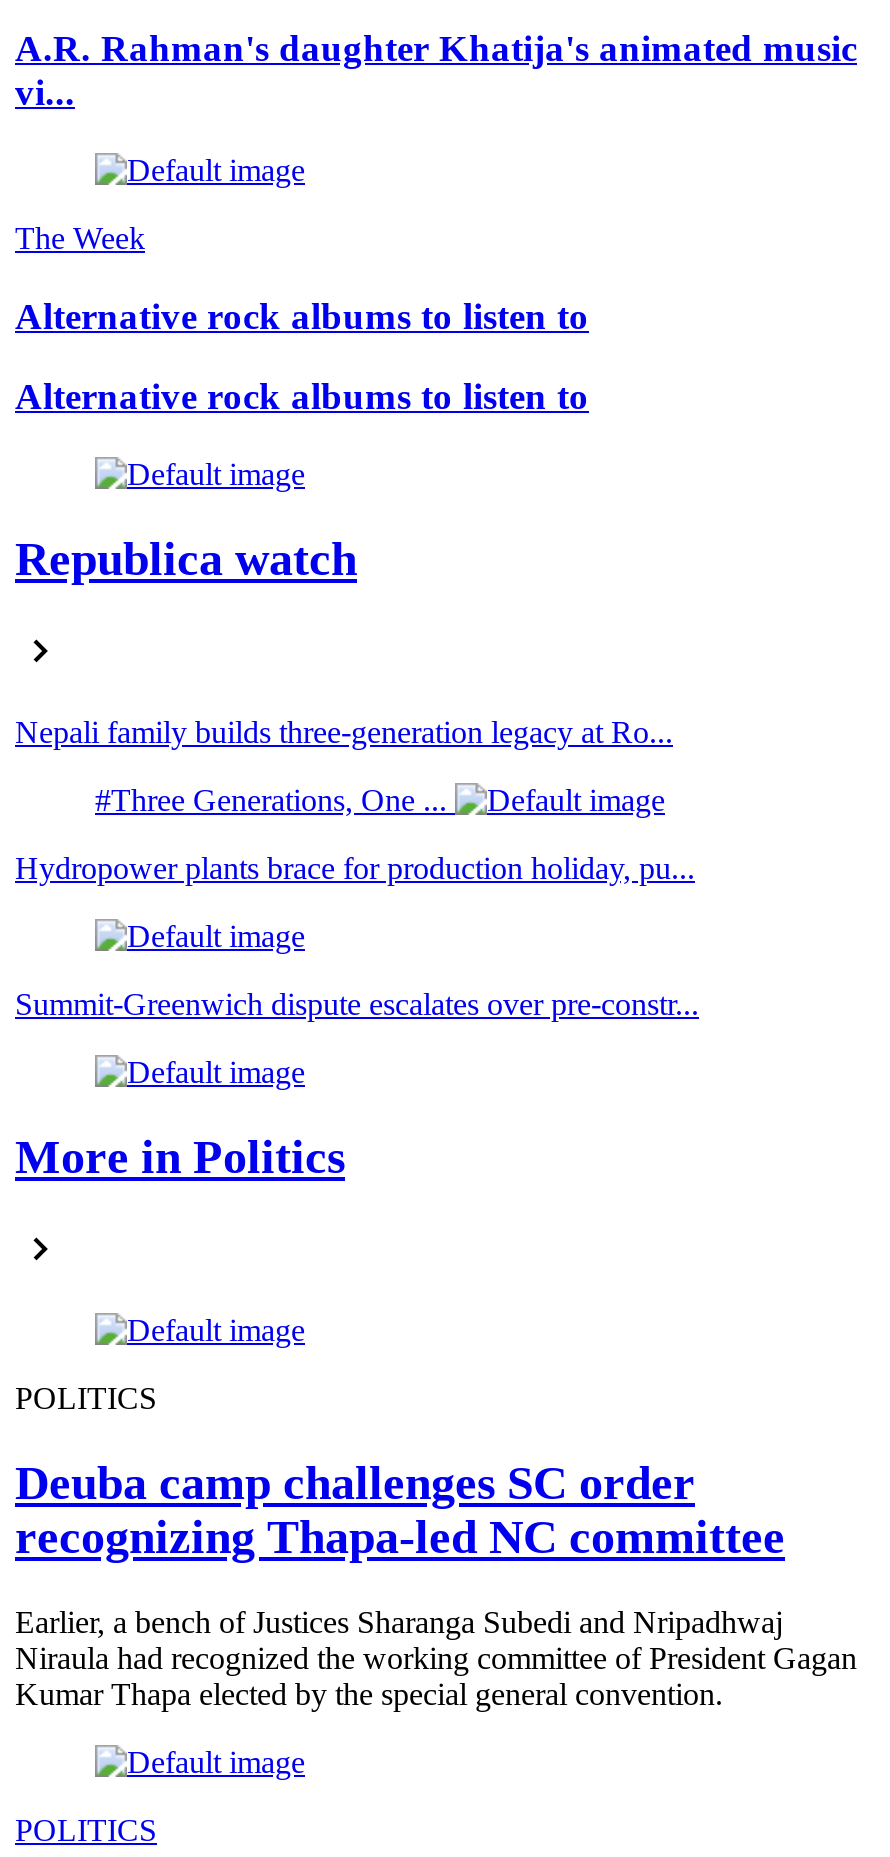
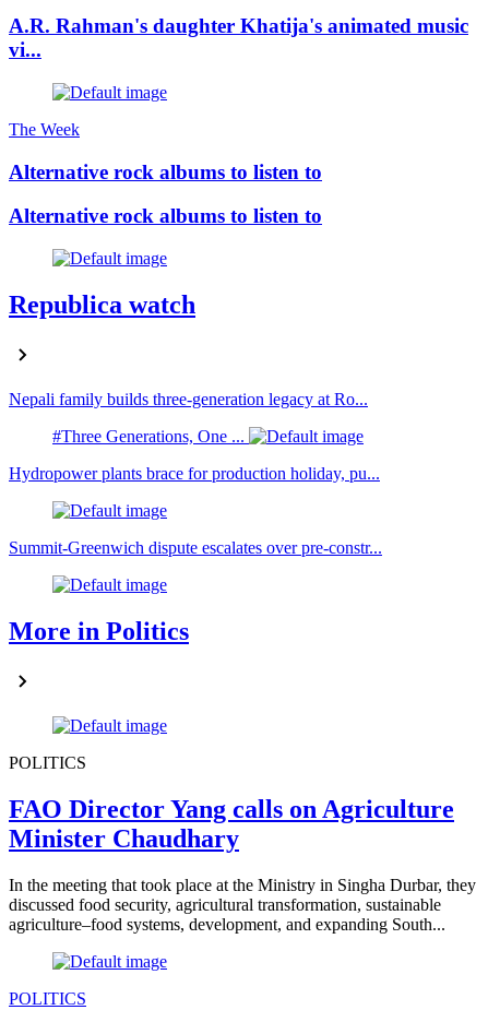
[15,1456,785,1562] Deuba camp challenges SC order | recognizing Thapa-led NC committee -> [9,794,454,852] FAO Director Yang calls on Agriculture | Minister Chaudhary
[15,1604,857,1710] Earlier, a bench of Justices Sharanga Subedi and Nripadhwaj | Niraula had recognized the working committee of President Gagan | Kumar Thapa elected by the special general convention. -> [9,875,476,933] In the meeting that took place at the Ministry in Singha Durbar, they | discussed food security, agricultural transformation, sustainable | agriculture–food systems, development, and expanding South...

